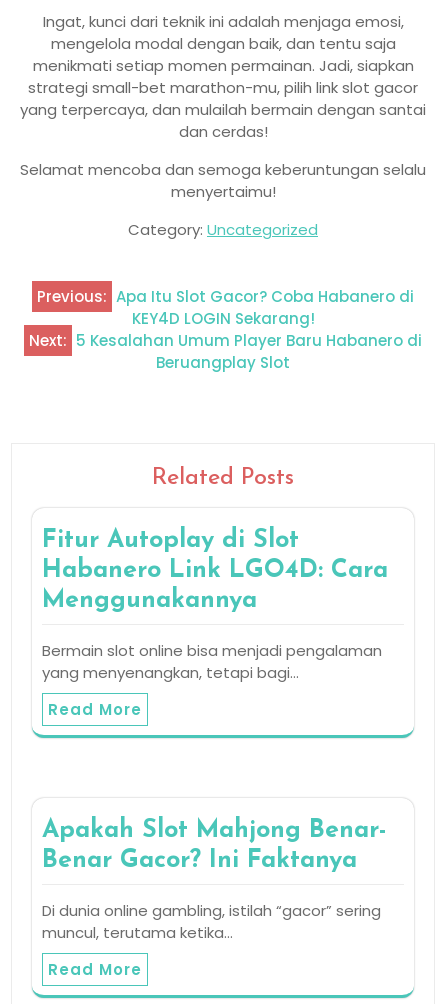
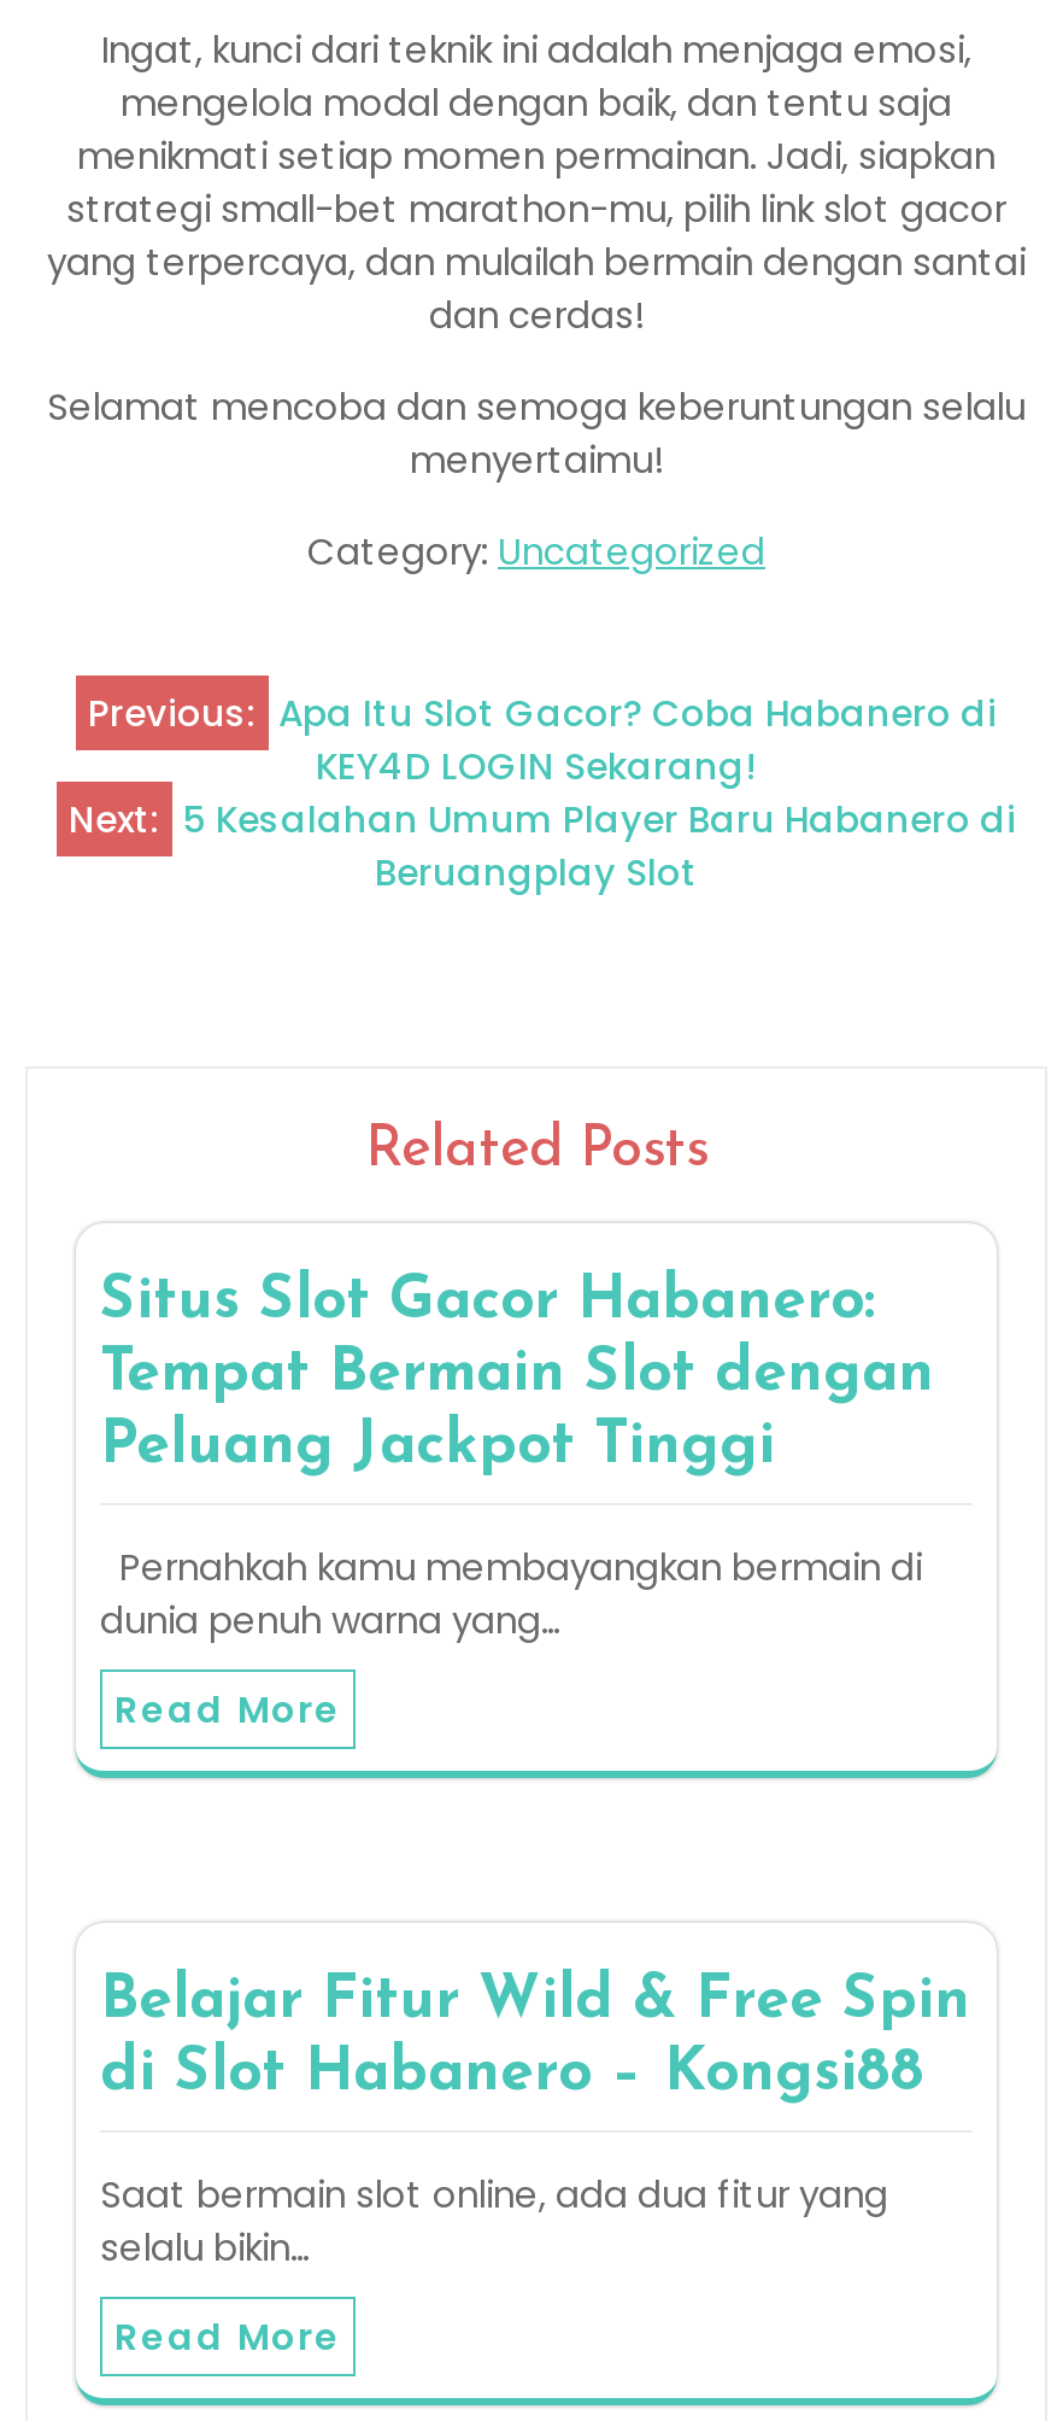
[42,528,388,613] Fitur Autoplay di Slot | Habanero Link LGO4D: Cara | Menggunakannya -> [100,1271,934,1476] Situs Slot Gacor Habanero: | Tempat Bermain Slot dengan | Peluang Jackpot Tinggi
[42,640,382,683] Bermain slot online bisa menjadi pengalaman | yang menyenangkan, tetapi bagi… -> [100,1541,922,1645] Pernahkah kamu membayangkan bermain di | dunia penuh warna yang…
[42,818,387,873] Apakah Slot Mahjong Benar- | Benar Gacor? Ini Faktanya -> [100,1970,970,2103] Belajar Fitur Wild & Free Spin | di Slot Habanero – Kongsi88
[42,900,381,943] Di dunia online gambling, istilah “gacor” sering | muncul, terutama ketika… -> [100,2168,888,2272] Saat bermain slot online, ada dua fitur yang | selalu bikin…

